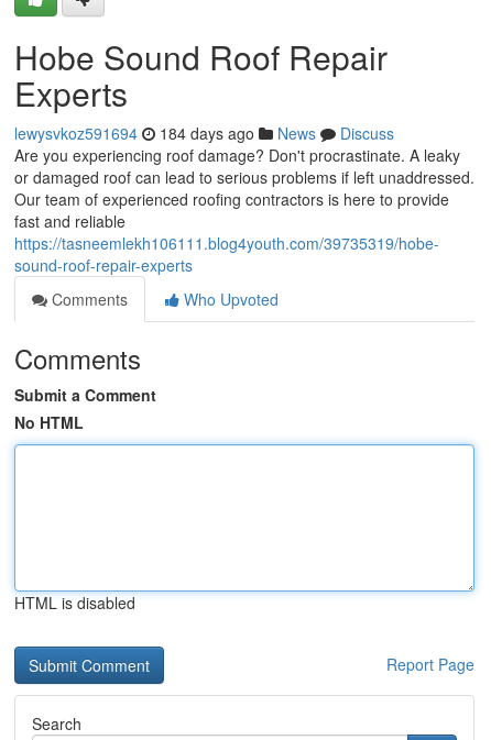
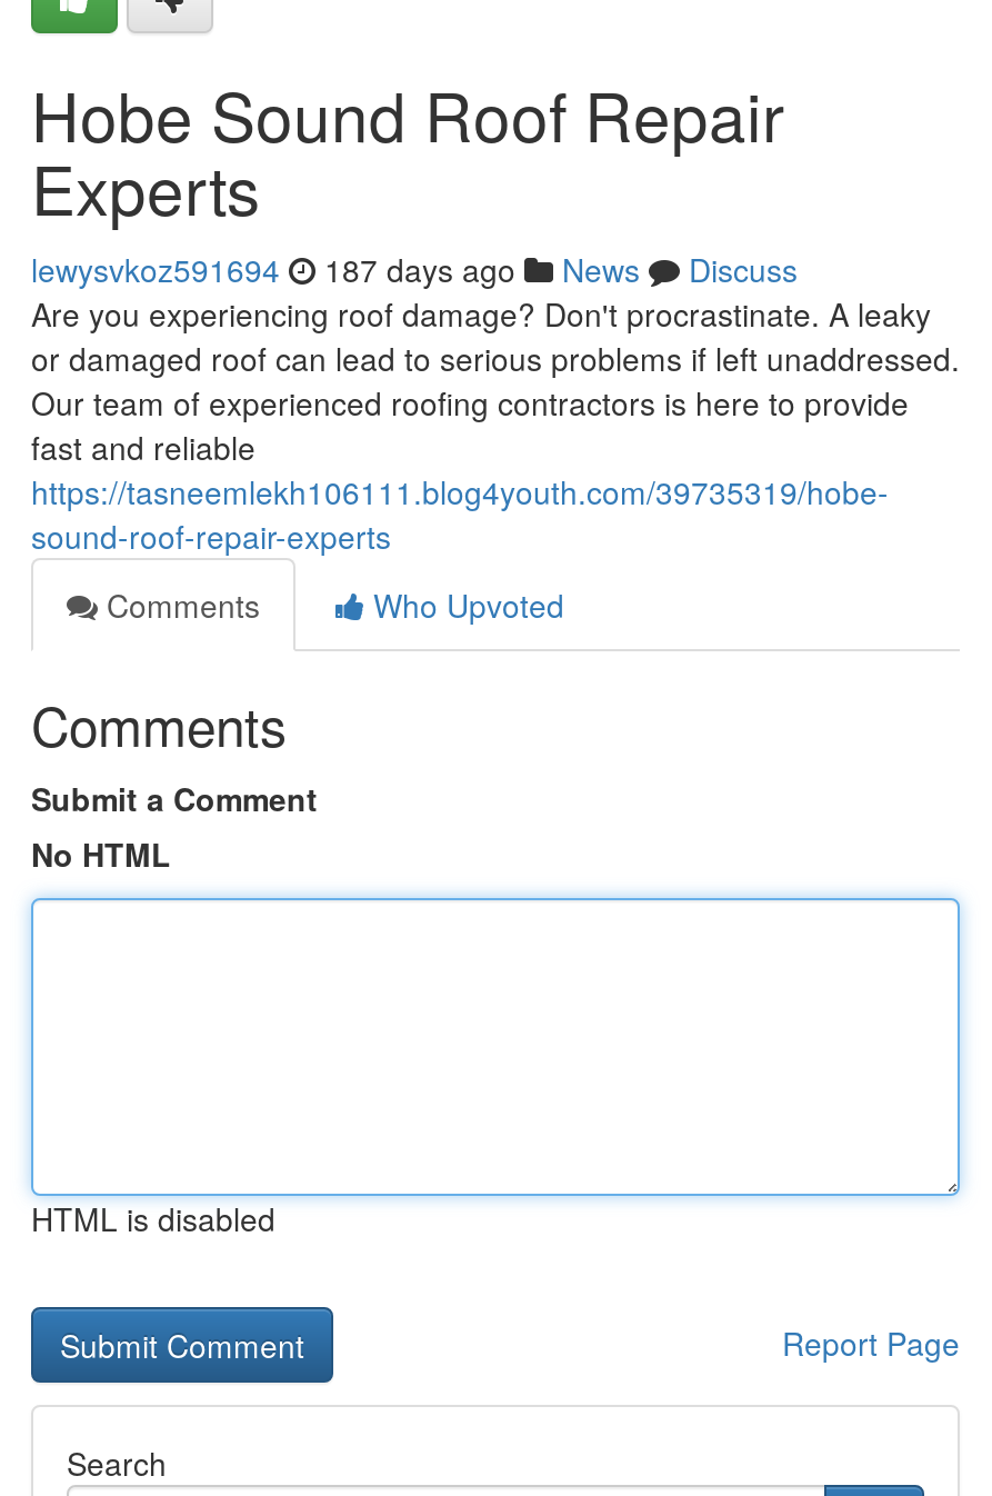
[14,122,394,144] lewysvkoz591694 184 days ago News Discuss -> [31,247,798,291] lewysvkoz591694 187 days ago News Discuss

